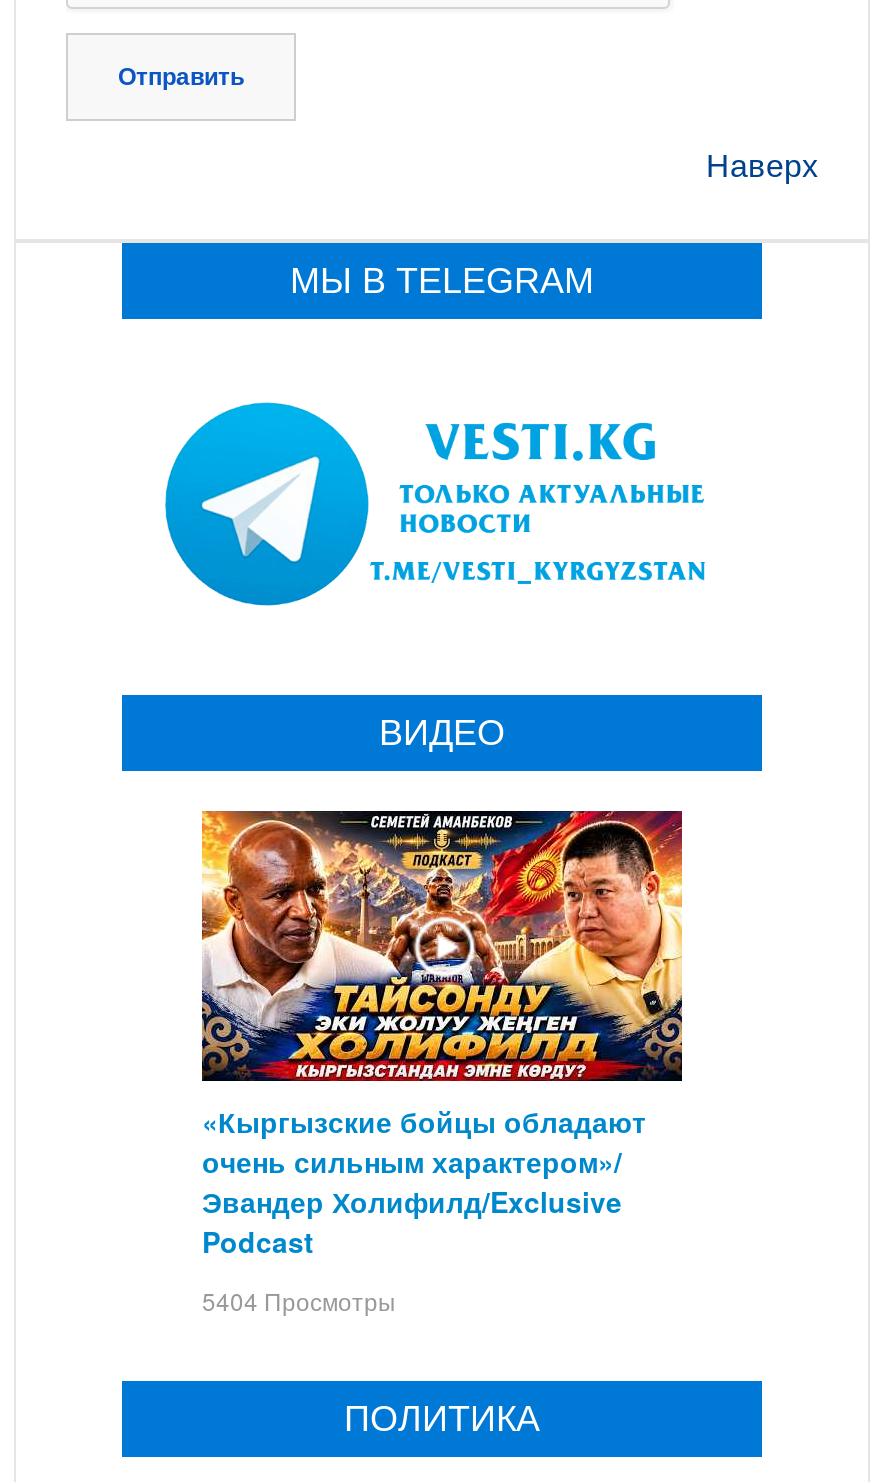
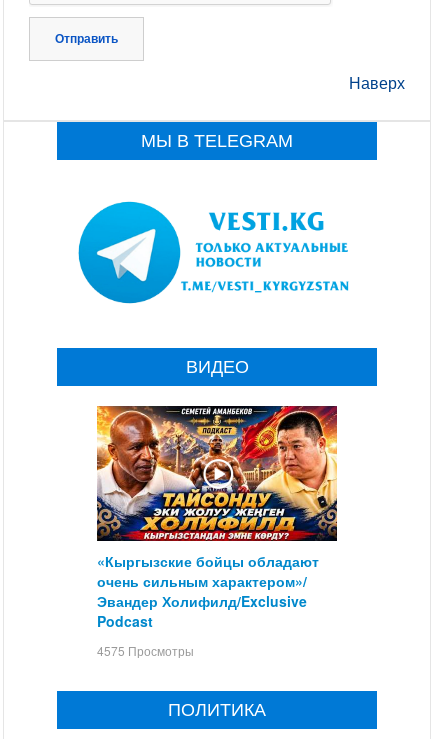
[202,1283,396,1317] 5404 Просмотры -> [97,642,194,659] 4575 Просмотры

